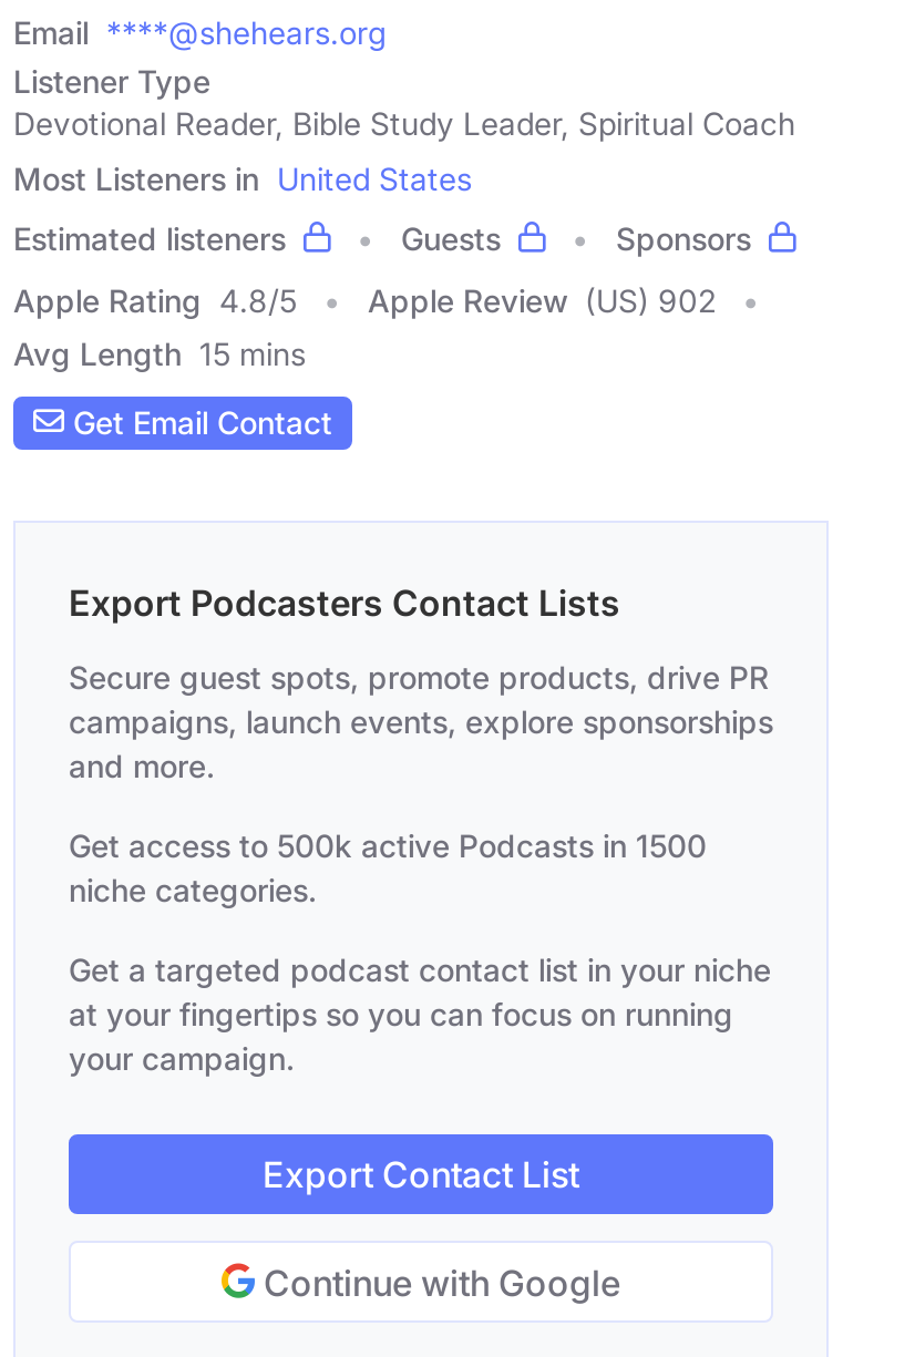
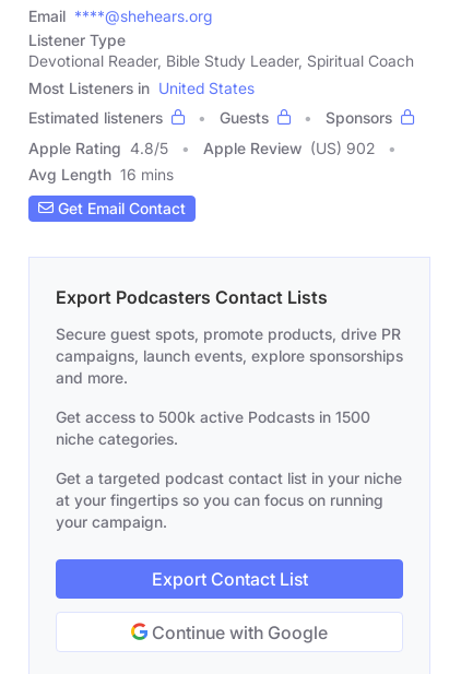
[13,334,306,372] Avg Length 15 mins -> [28,165,174,183] Avg Length 16 mins

